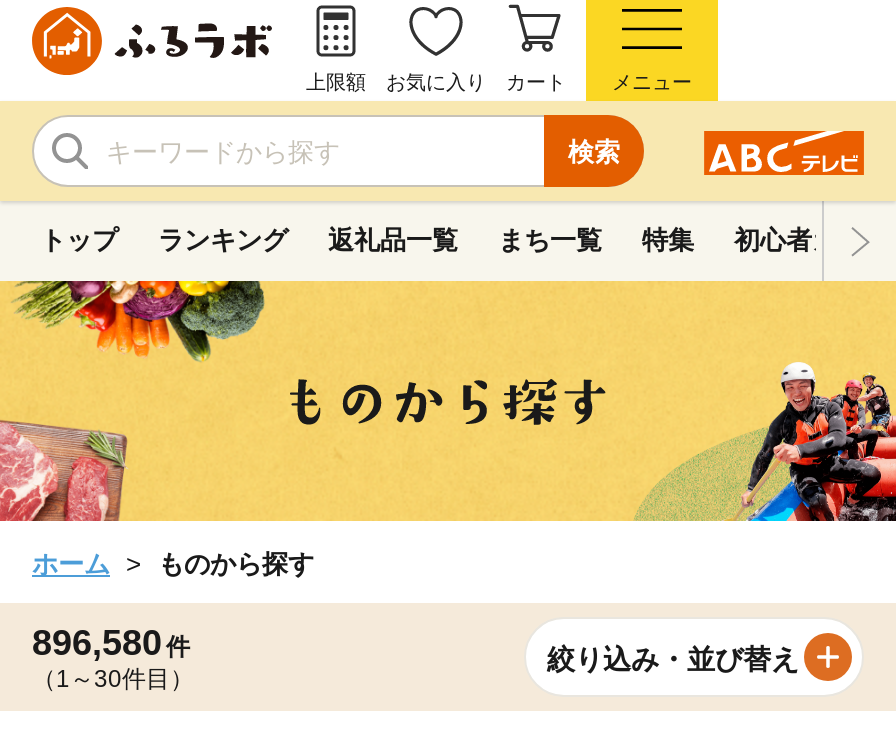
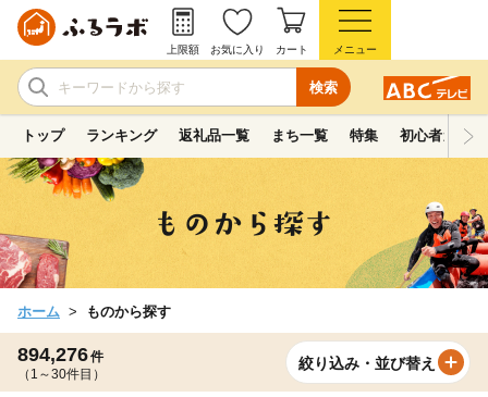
[32,623,190,663] 896,580 件 -> [17,344,103,365] 894,276 件

